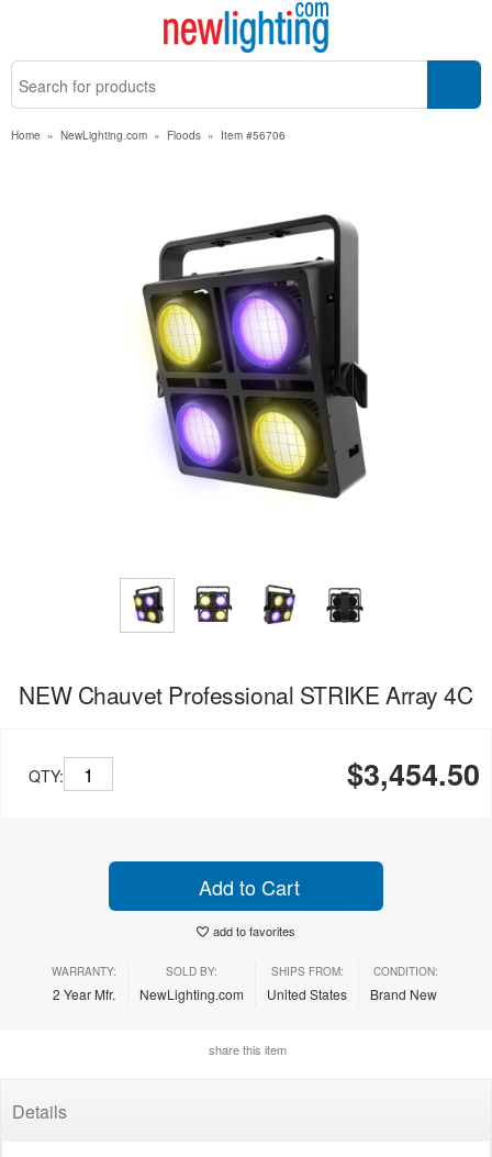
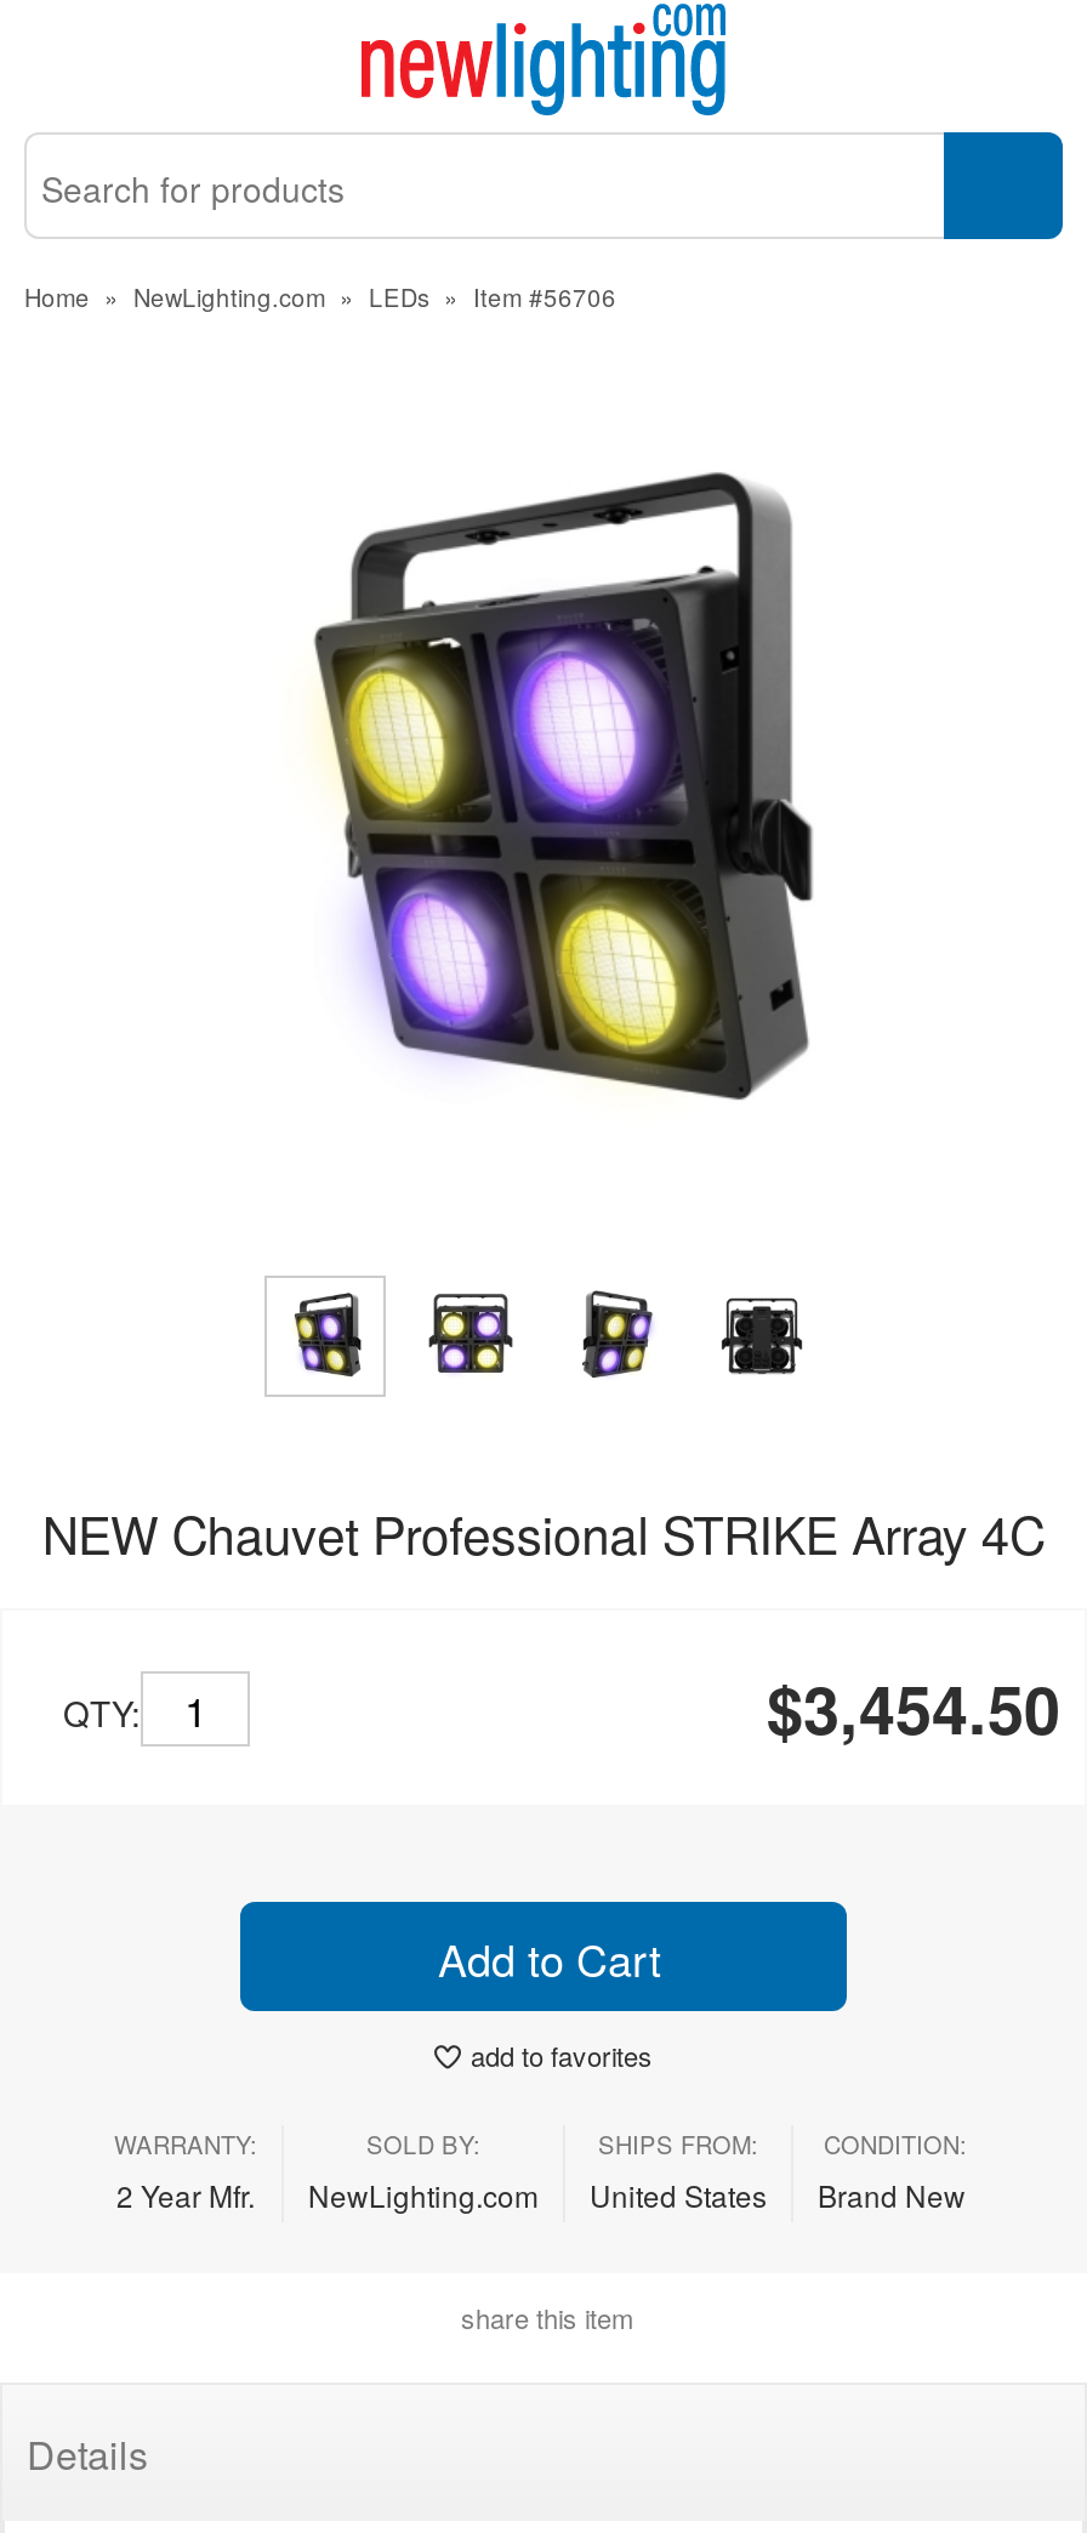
[11,127,286,143] Home » NewLighting.com » Floods » Item #56706 -> [24,280,616,314] Home » NewLighting.com » LEDs » Item #56706

